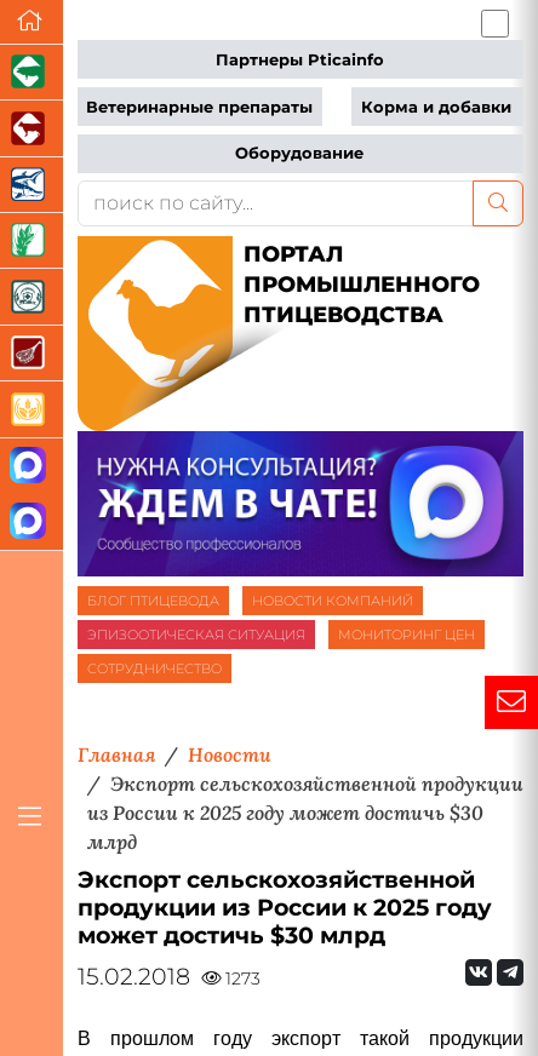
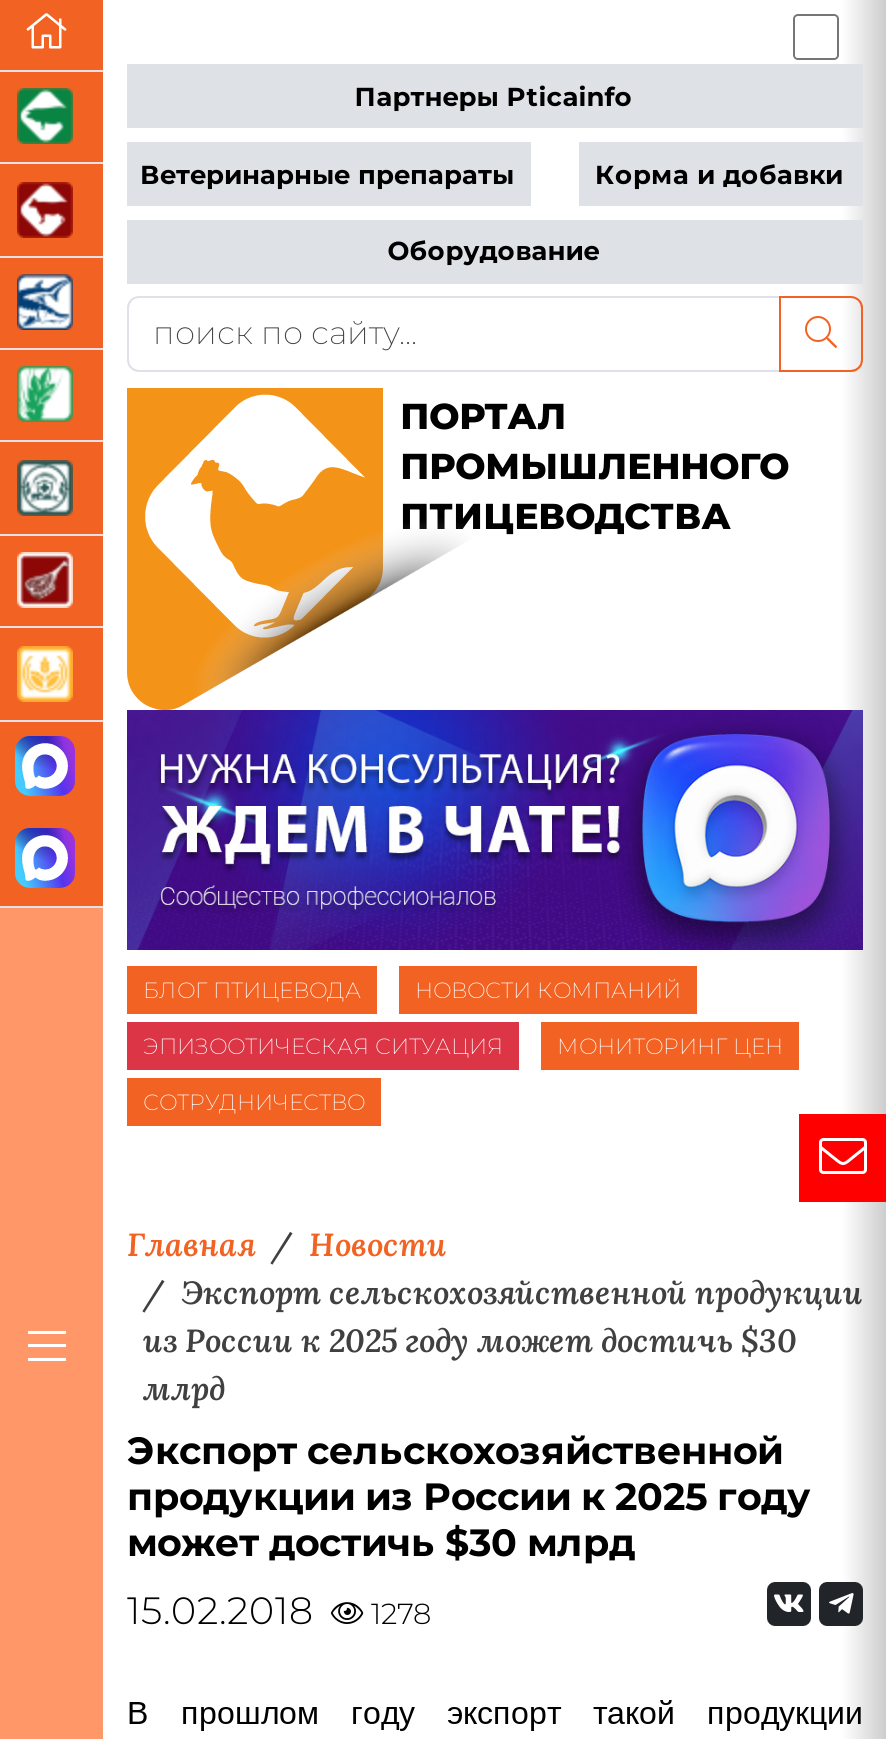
[78,962,261,991] 15.02.2018 1273 -> [127,1586,431,1634] 15.02.2018 1278

